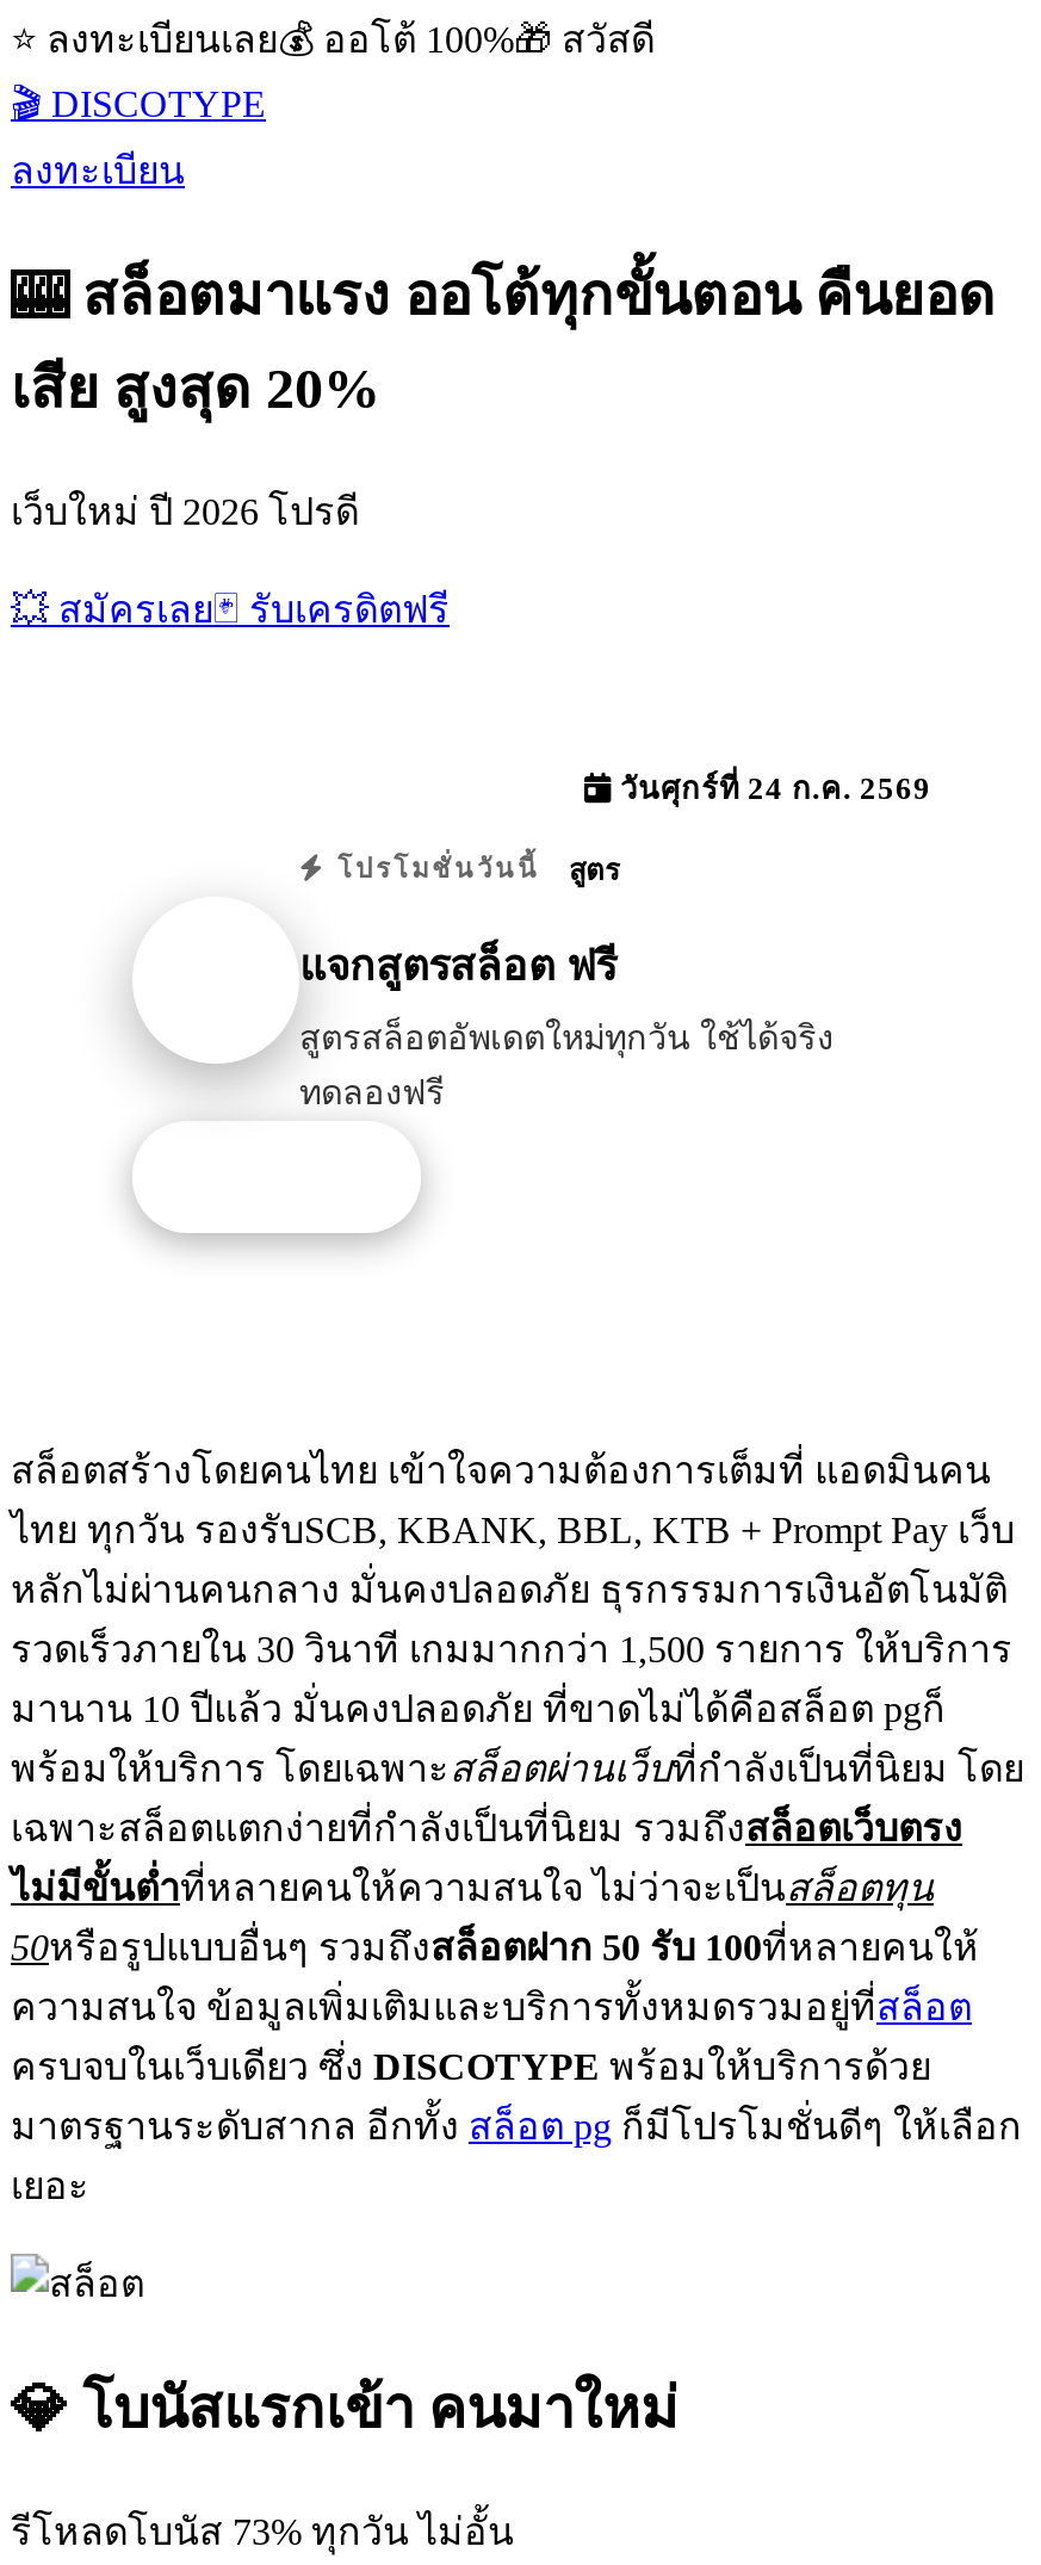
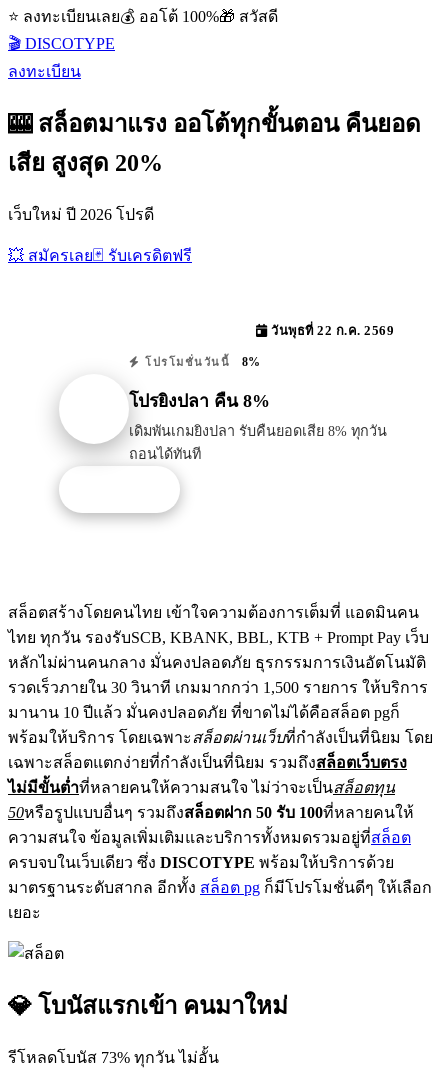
[612,772,931,806] วันศุกร์ที่ 24 ก.ค. 2569 -> [267,324,394,338] วันพุธที่ 22 ก.ค. 2569
[569,853,619,887] สูตร -> [242,355,260,369] 8%
[299,943,616,991] แจกสูตรสล็อต ฟรี -> [129,391,270,411] โปรยิงปลา คืน 8%
[299,1019,834,1112] สูตรสล็อตอัพเดตใหม่ทุกวัน ใช้ได้จริง | ทดลองฟรี -> [129,423,387,462] เดิมพันเกมยิงปลา รับคืนยอดเสีย 8% ทุกวัน | ถอนได้ทันที

